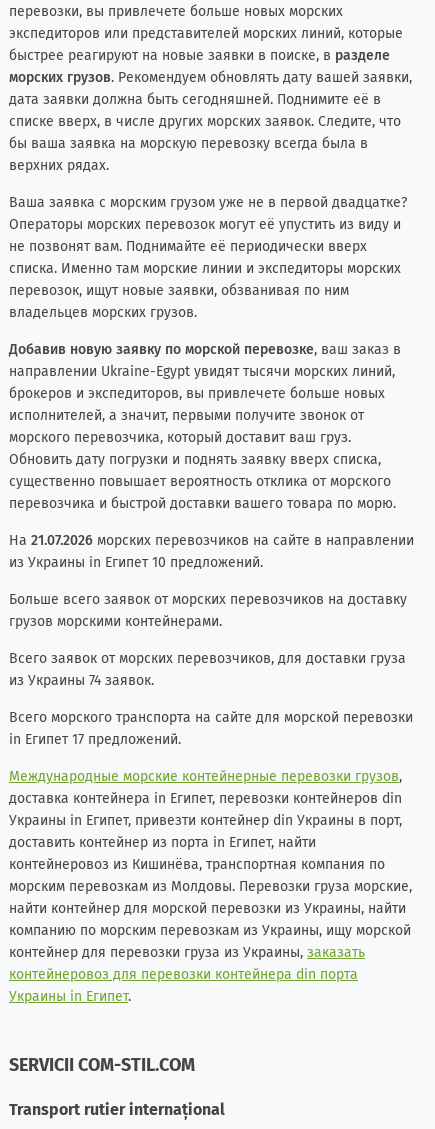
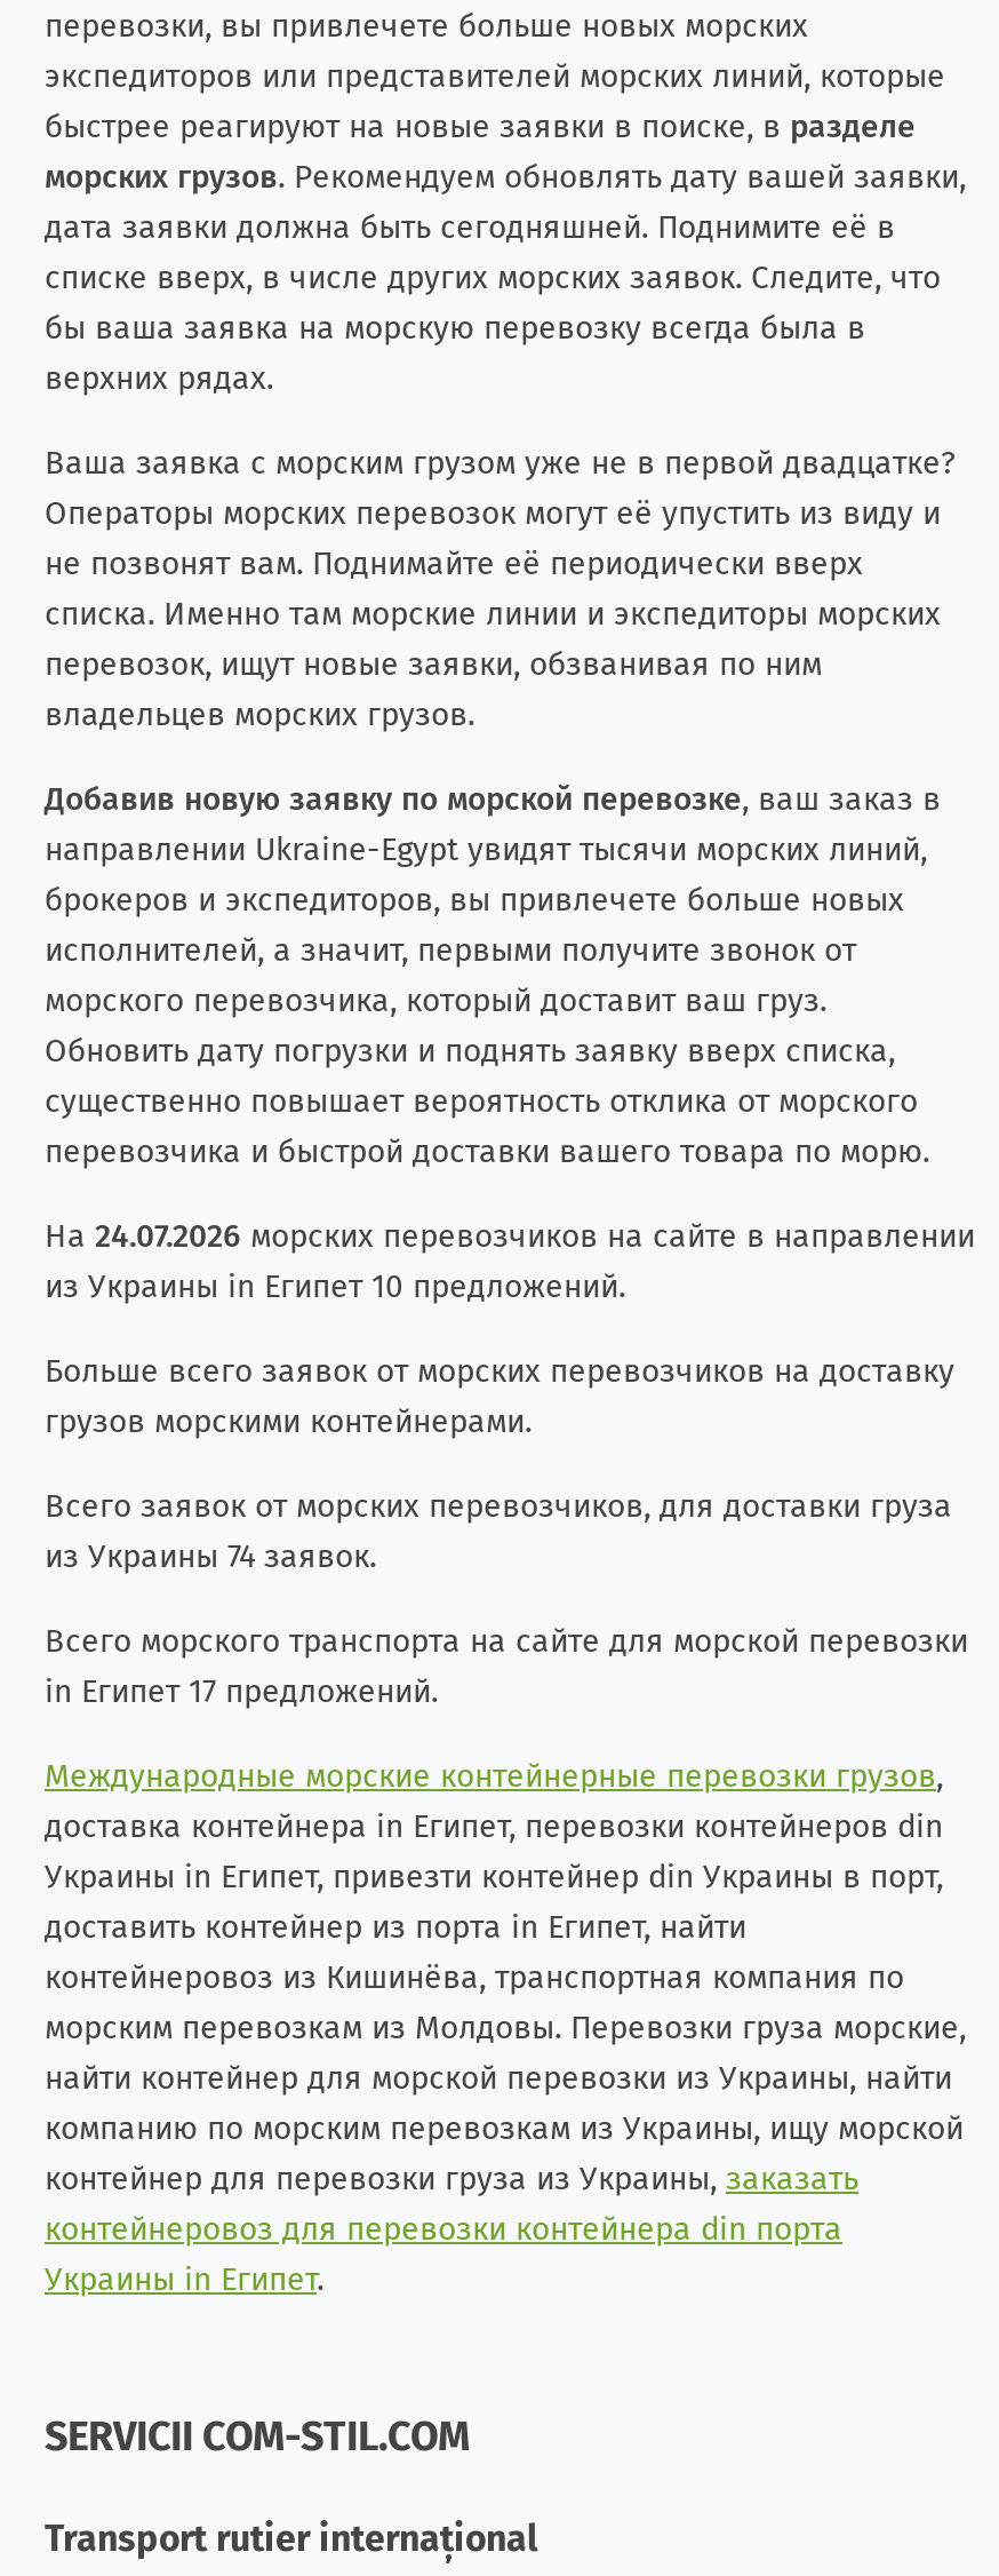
[9,532,414,549] На 21.07.2026 морских перевозчиков на сайте в направлении -> [45,1218,975,1256] На 24.07.2026 морских перевозчиков на сайте в направлении

